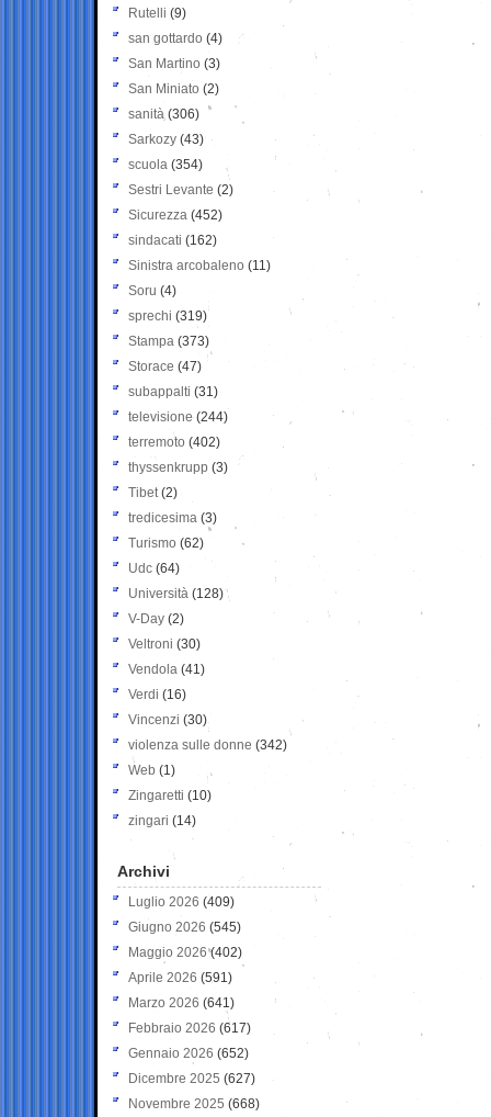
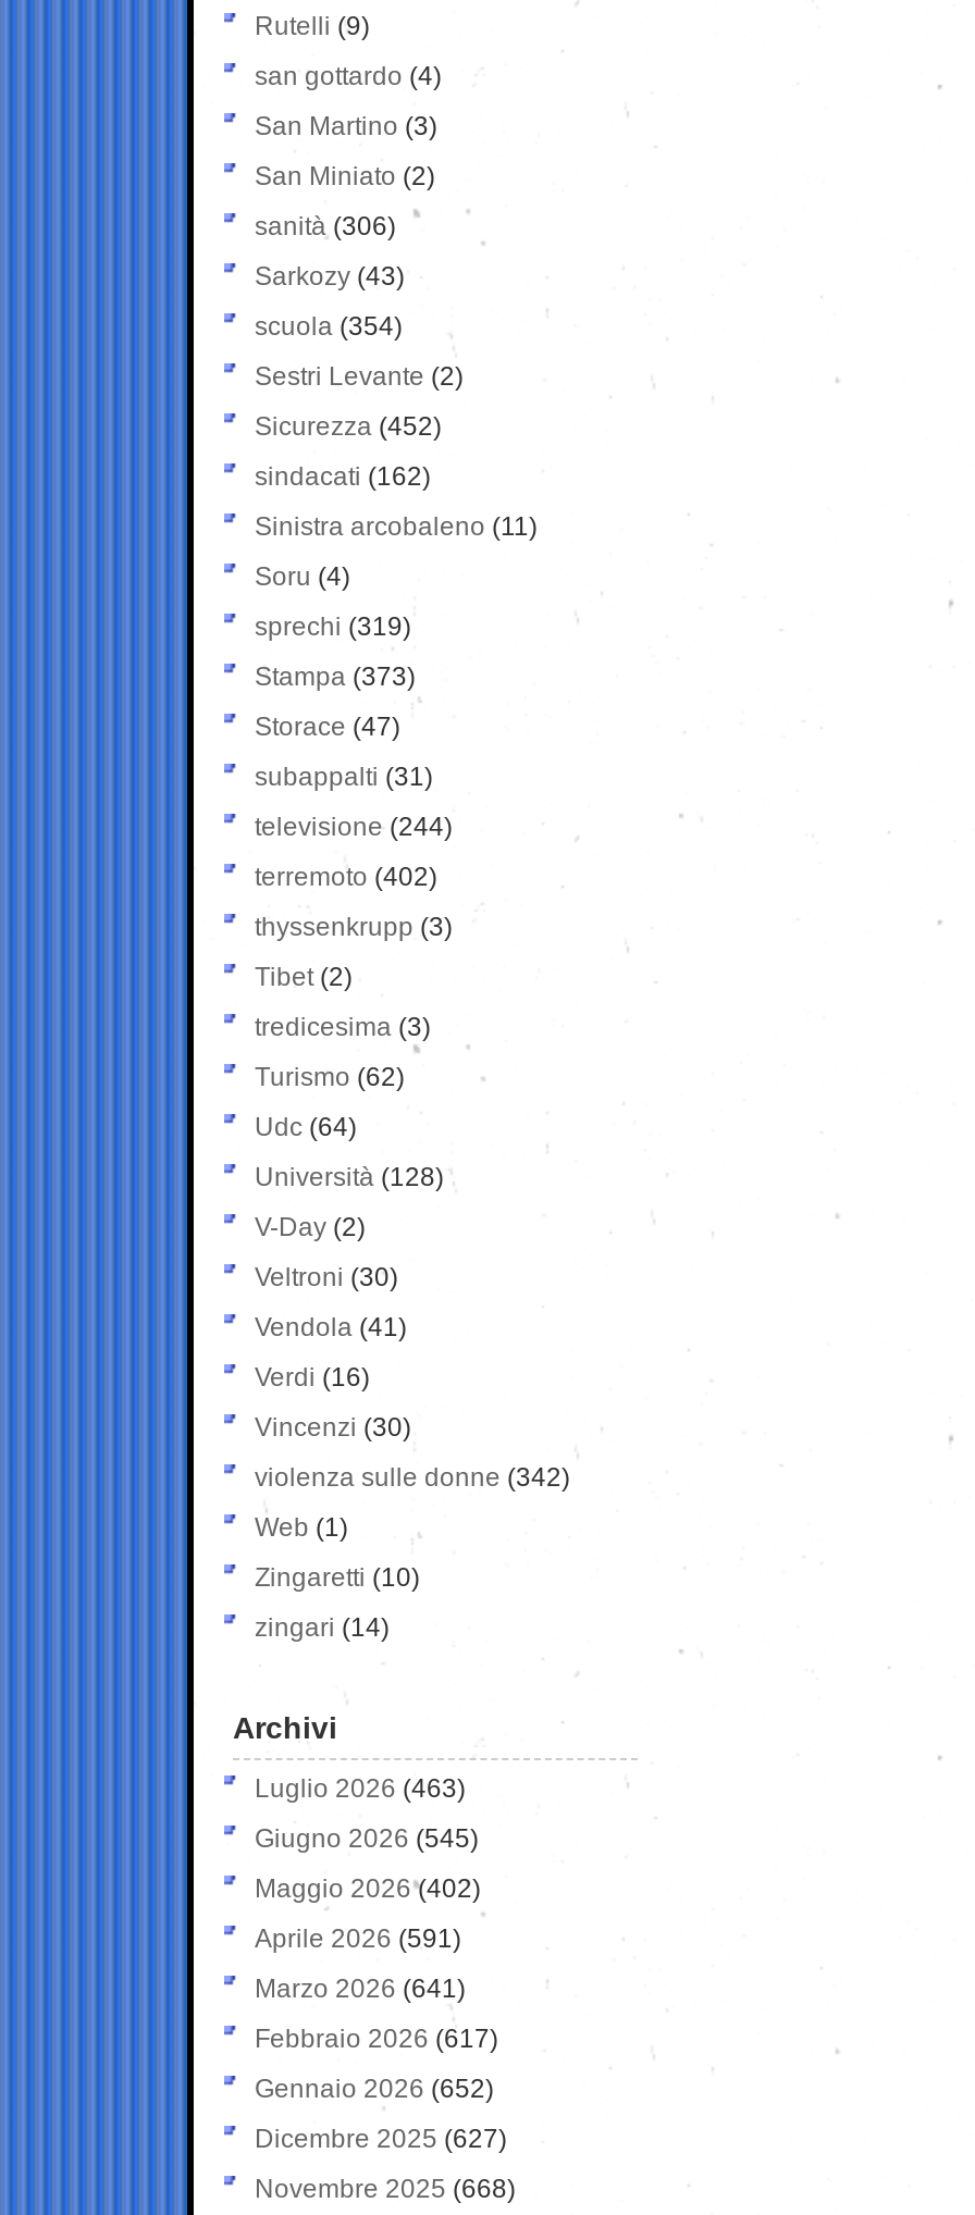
[128,894,235,910] Luglio 2026 (409) -> [255,1773,466,1804] Luglio 2026 (463)

